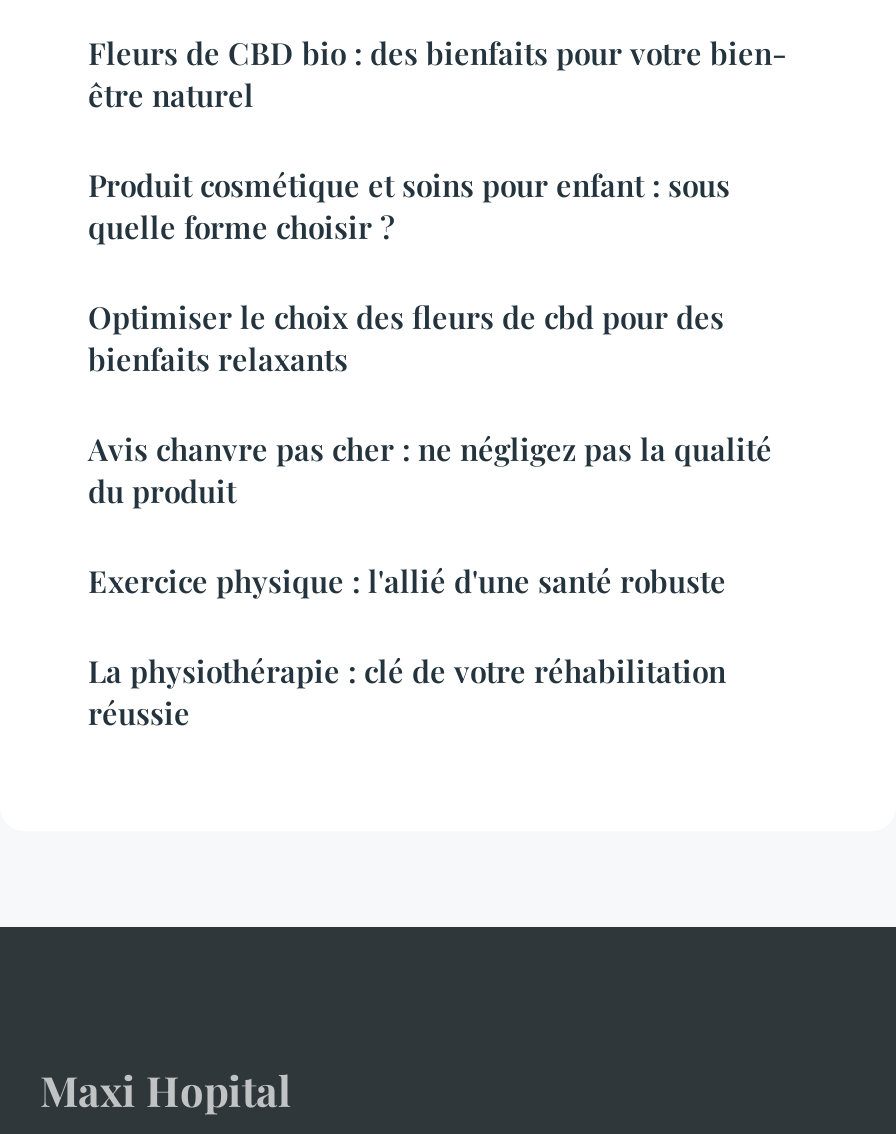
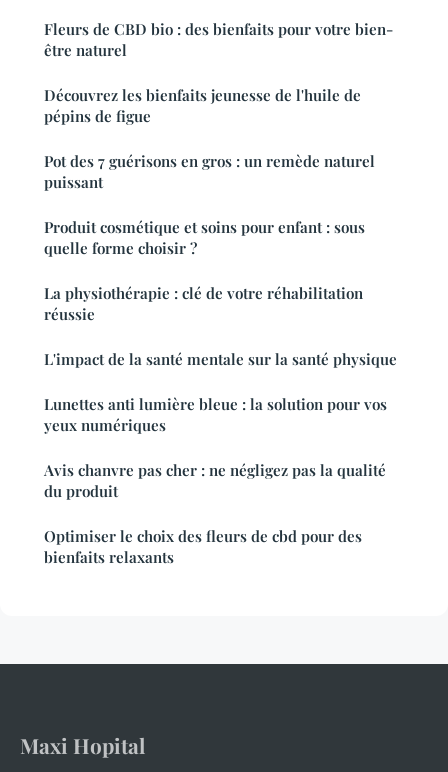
none -> [44,85,375,192] Découvrez les bienfaits jeunesse de l'huile de | pépins de figue | Pot des 7 guérisons en gros : un remède naturel | puissant
moved [88,295,772,509] -> [44,460,386,567]: Avis chanvre pas cher : ne négligez pas la qualité | du produit | Optimiser le choix des fleurs de cbd pour des | bienfaits relaxants
[88,559,726,599] Exercice physique : l'allié d'une santé robuste -> none
moved [88,649,726,731] -> [44,283,363,324]: La physiothérapie : clé de votre réhabilitation | réussie
none -> [44,349,397,435] L'impact de la santé mentale sur la santé physique | Lunettes anti lumière bleue : la solution pour vos | yeux numériques

